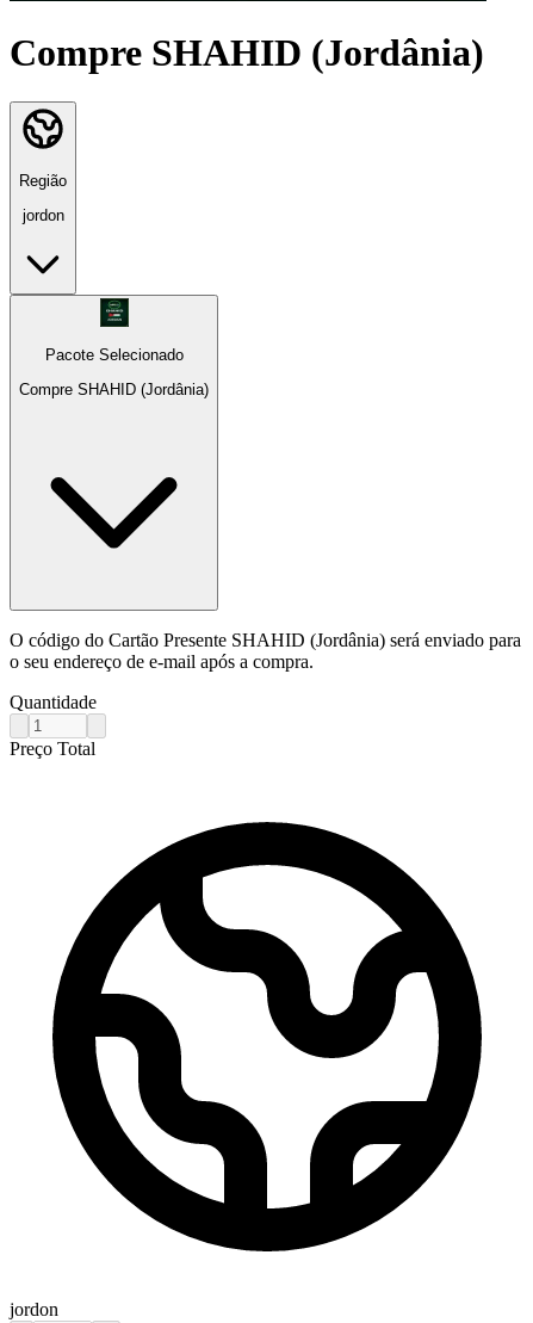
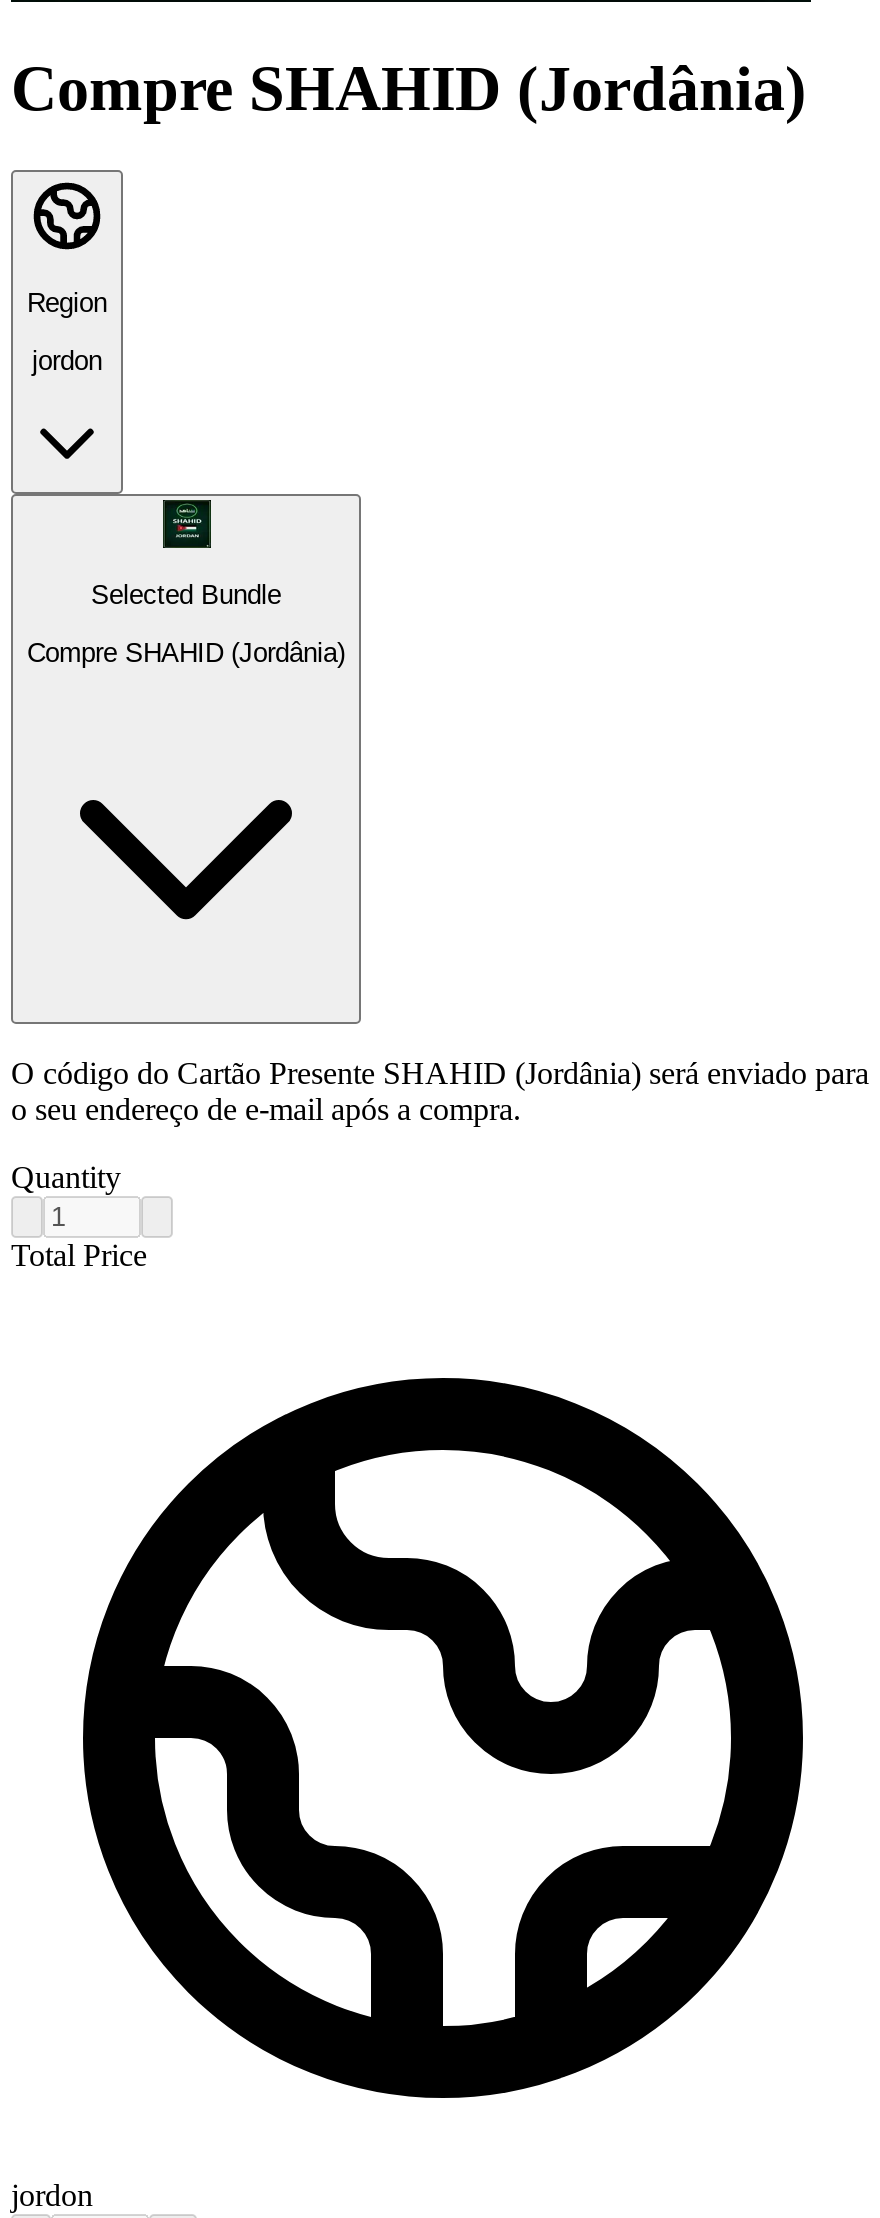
[19,172,67,190] Região -> [27,288,107,318] Region
[45,346,183,364] Pacote Selecionado -> [91,580,281,610] Selected Bundle
[10,692,97,712] Quantidade -> [11,1160,121,1194] Quantity
[10,738,95,759] Preço Total -> [11,1238,147,1272] Total Price

